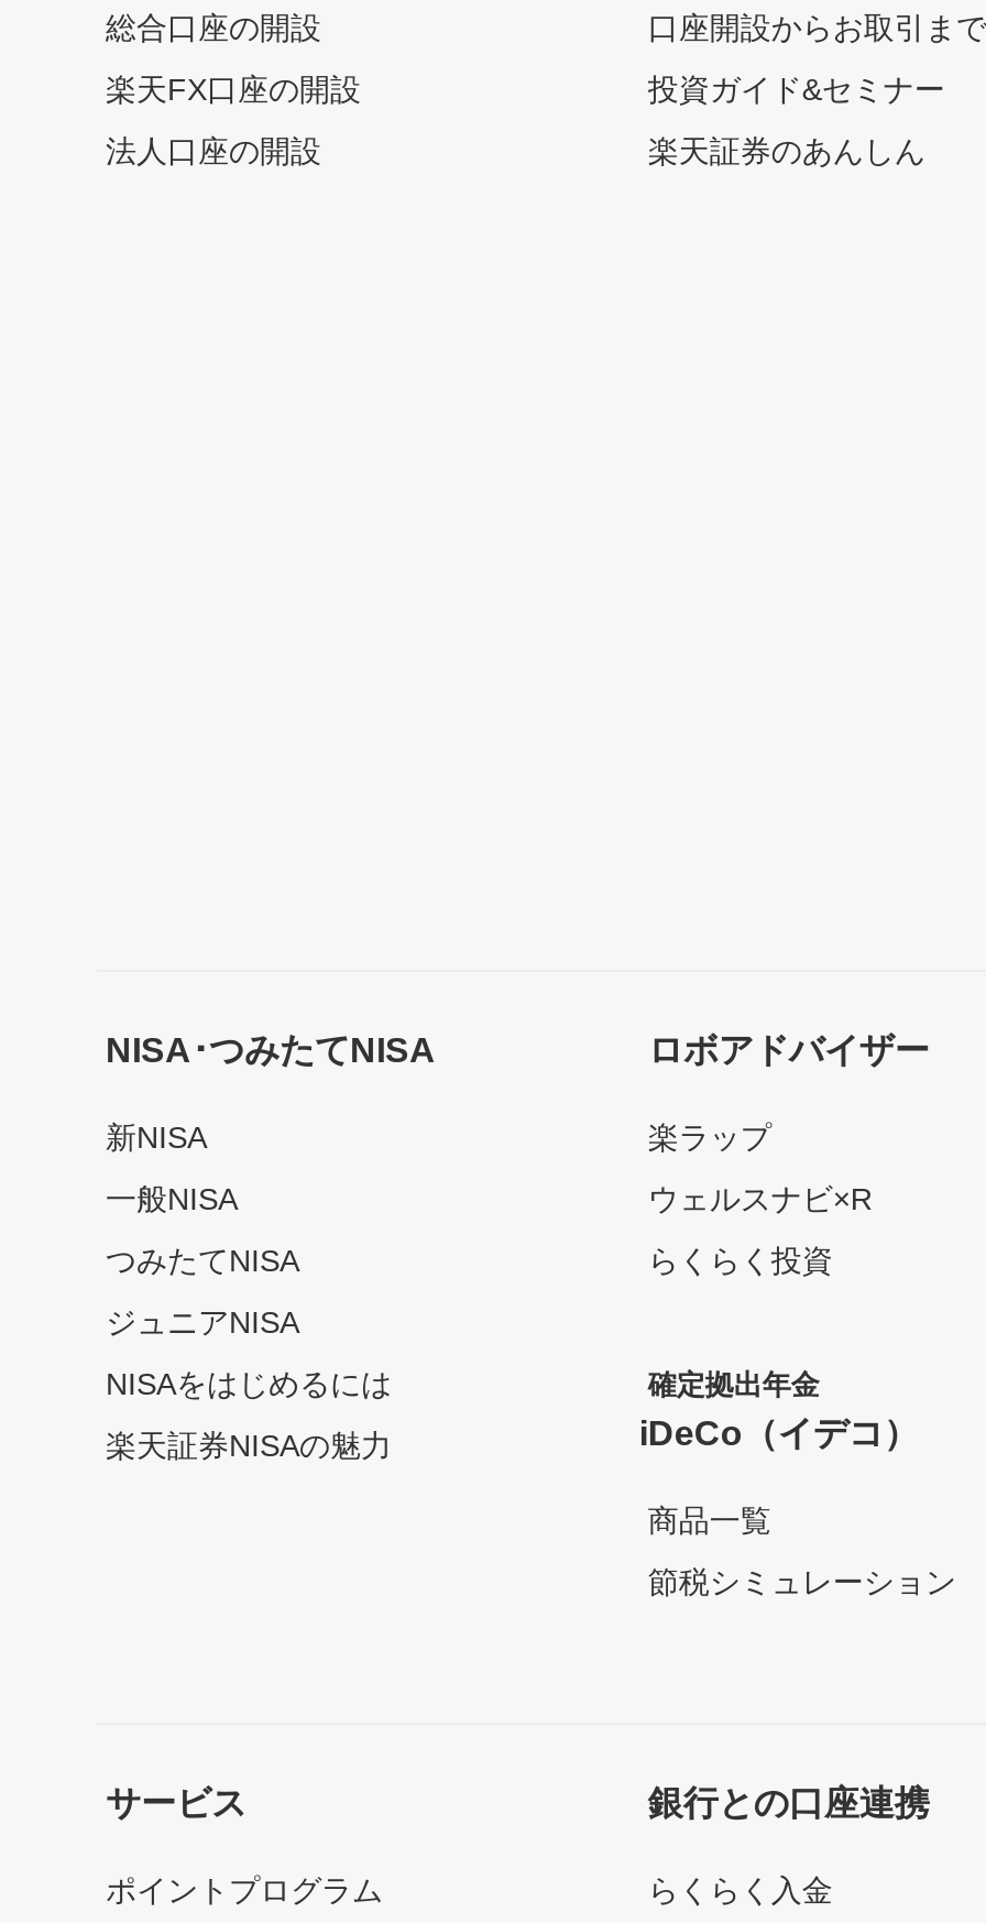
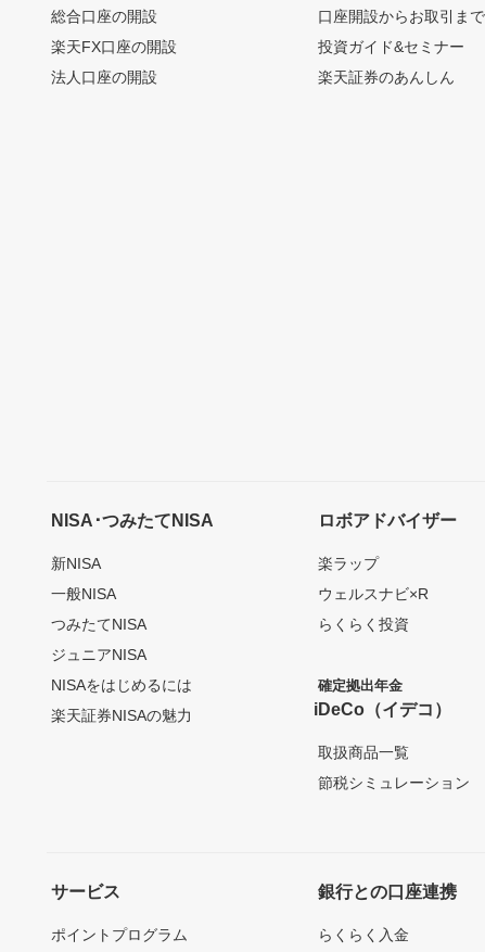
[648,1502,771,1538] 商品一覧 -> [318,743,409,761] 取扱商品一覧

